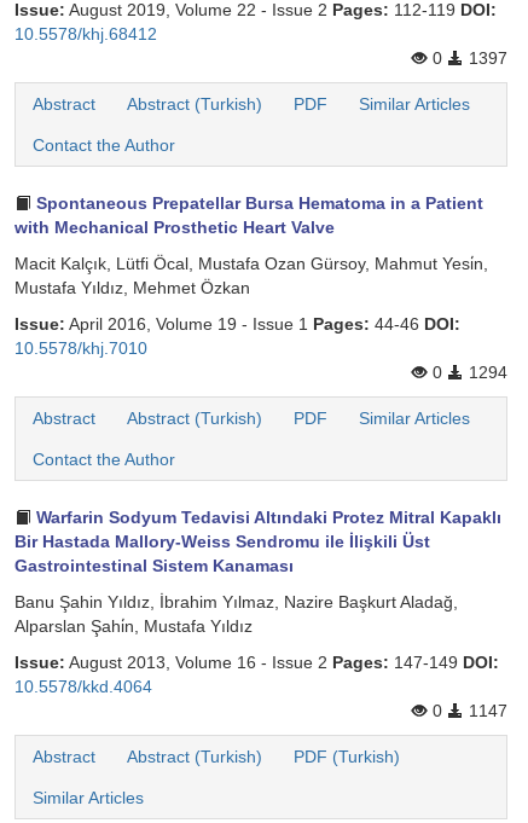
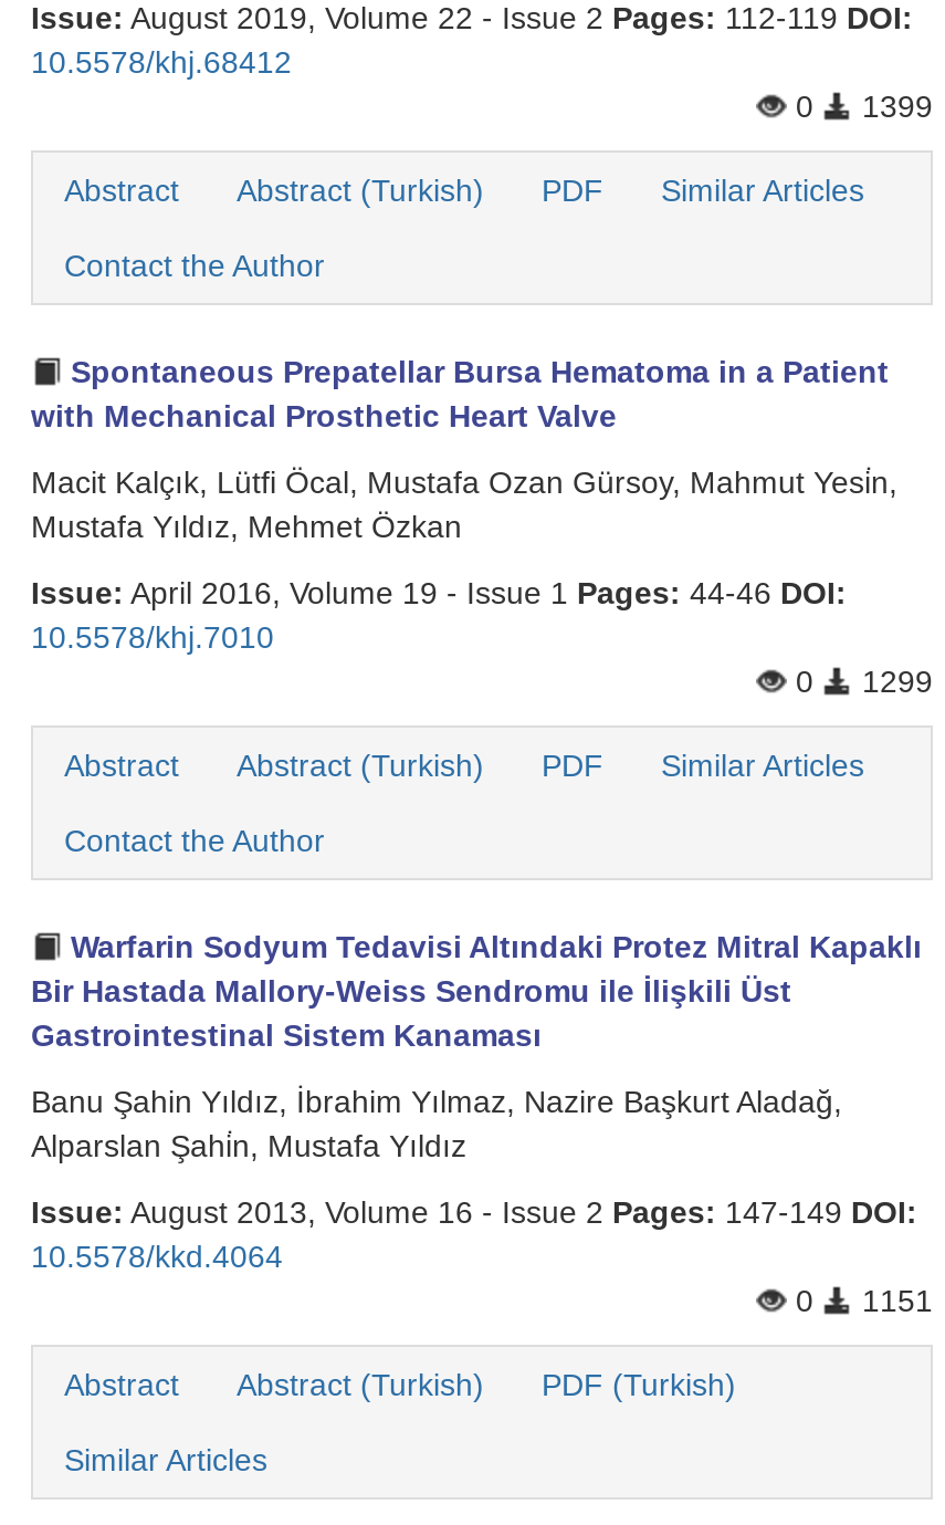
[428,48,507,68] 0 1397 -> [787,89,933,124] 0 1399
[428,363,507,382] 0 1294 -> [787,664,933,699] 0 1299
[428,701,507,720] 0 1147 -> [787,1283,933,1318] 0 1151

